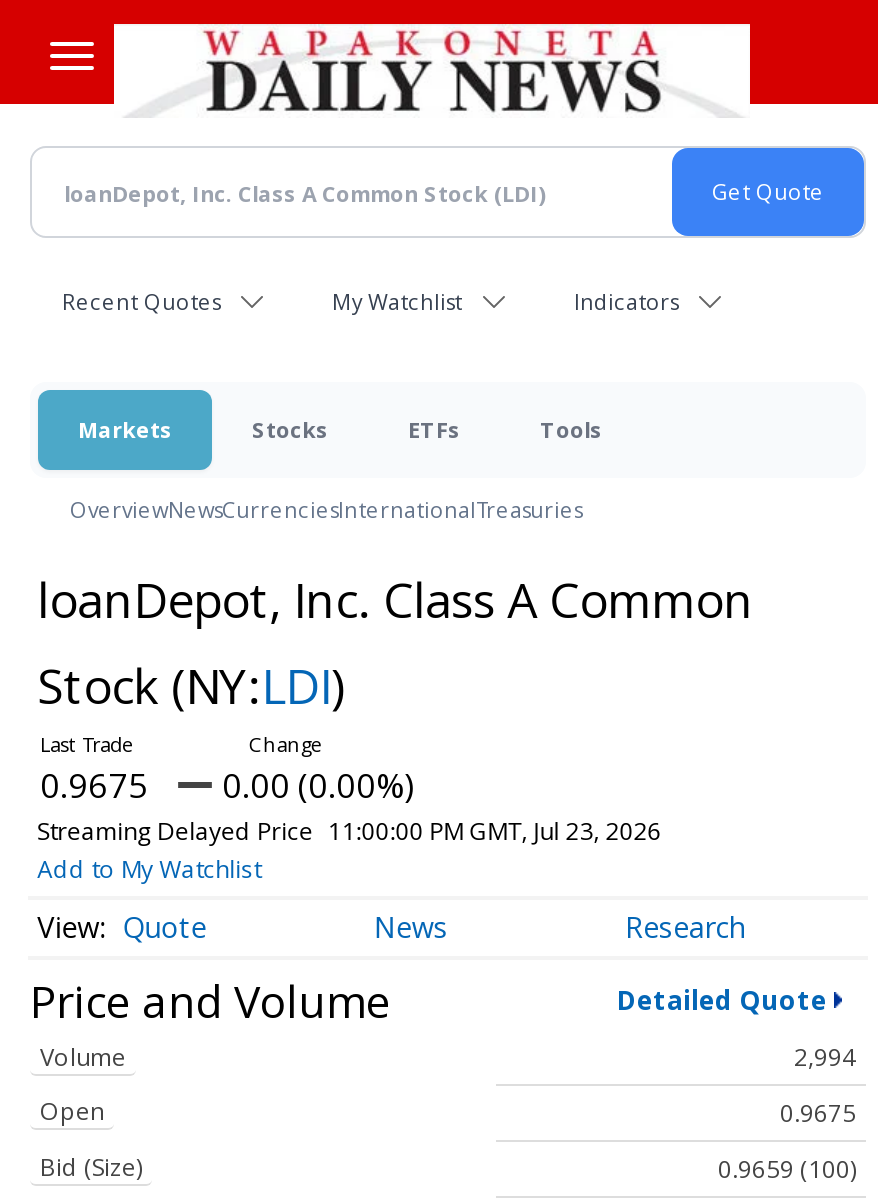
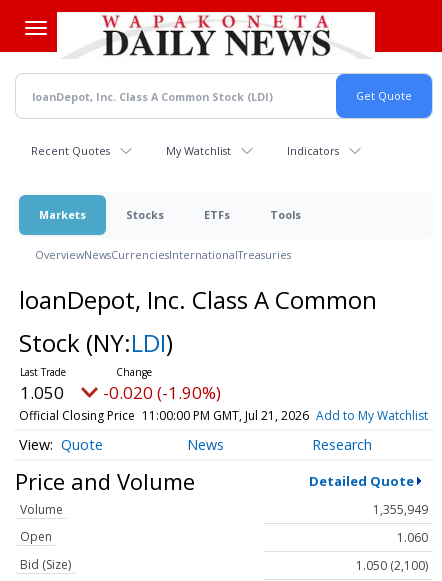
[37,762,662,886] 0.9675 | 0.00 (0.00%) | Streaming Delayed Price 11:00:00 PM GMT, Jul 23, 2026 | Add to My Watchlist -> [19,381,428,424] 1.050 | -0.020 (-1.90%) | Official Closing Price 11:00:00 PM GMT, Jul 21, 2026 Add to My Watchlist
[794,1041,856,1075] 2,994 -> [373,501,428,518] 1,355,949
[780,1097,856,1131] 0.9675 -> [397,529,428,546] 1.060
[718,1153,856,1187] 0.9659 (100) -> [356,557,428,574] 1.050 (2,100)

